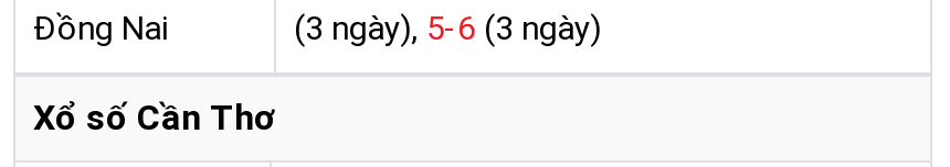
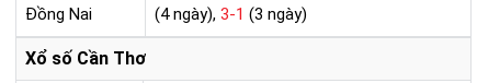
[294,9,601,48] (3 ngày), 5-6 (3 ngày) -> [155,4,307,24] (4 ngày), 3-1 (3 ngày)

